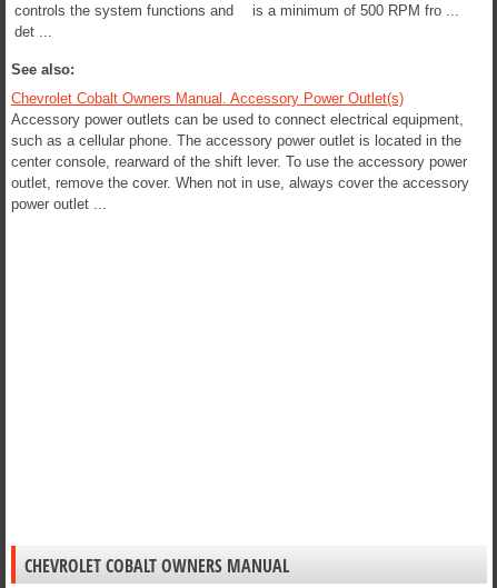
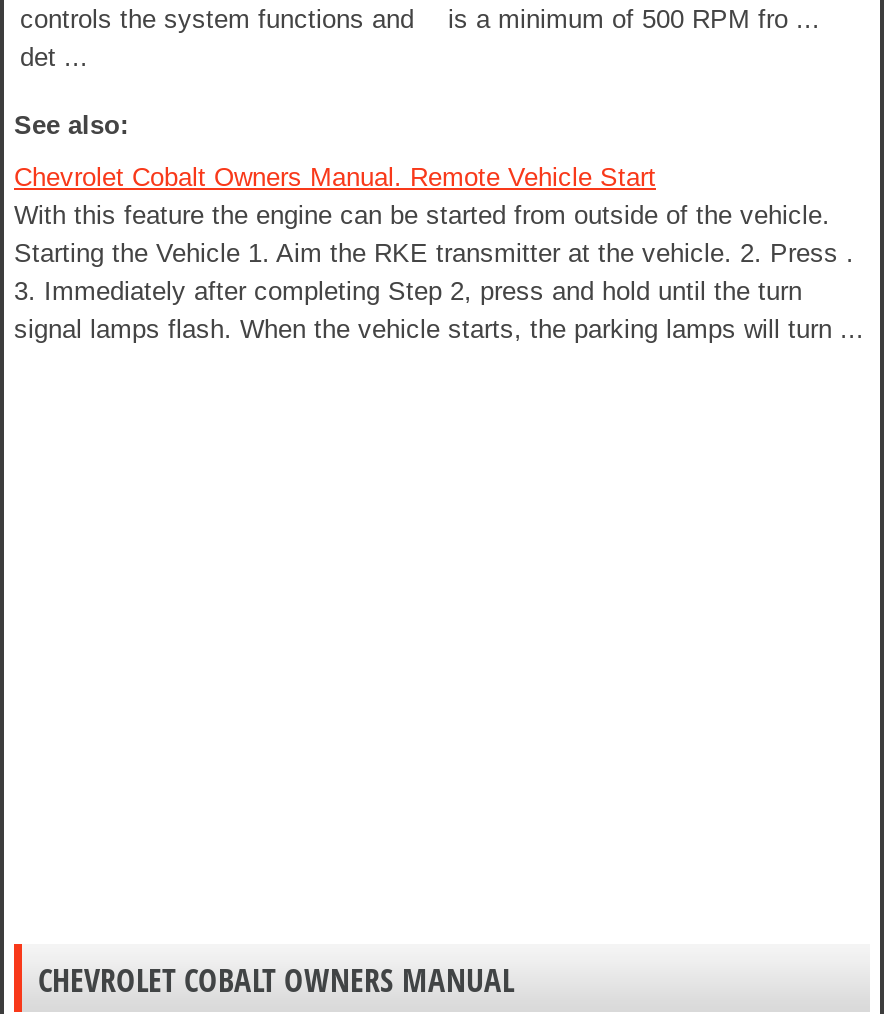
[11,90,469,213] Chevrolet Cobalt Owners Manual. Accessory Power Outlet(s) | Accessory power outlets can be used to connect electrical equipment, | such as a cellular phone. The accessory power outlet is located in the | center console, rearward of the shift lever. To use the accessory power | outlet, remove the cover. When not in use, always cover the accessory | power outlet ... -> [14,163,864,345] Chevrolet Cobalt Owners Manual. Remote Vehicle Start | With this feature the engine can be started from outside of the vehicle. | Starting the Vehicle 1. Aim the RKE transmitter at the vehicle. 2. Press . | 3. Immediately after completing Step 2, press and hold until the turn | signal lamps flash. When the vehicle starts, the parking lamps will turn ...

